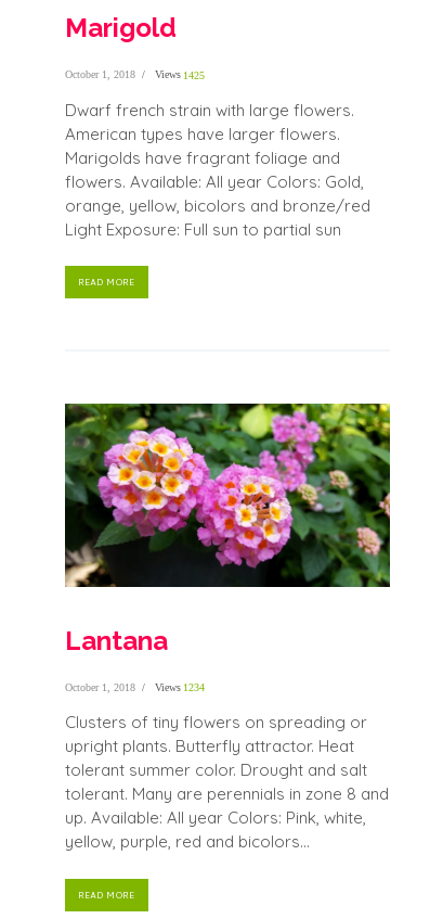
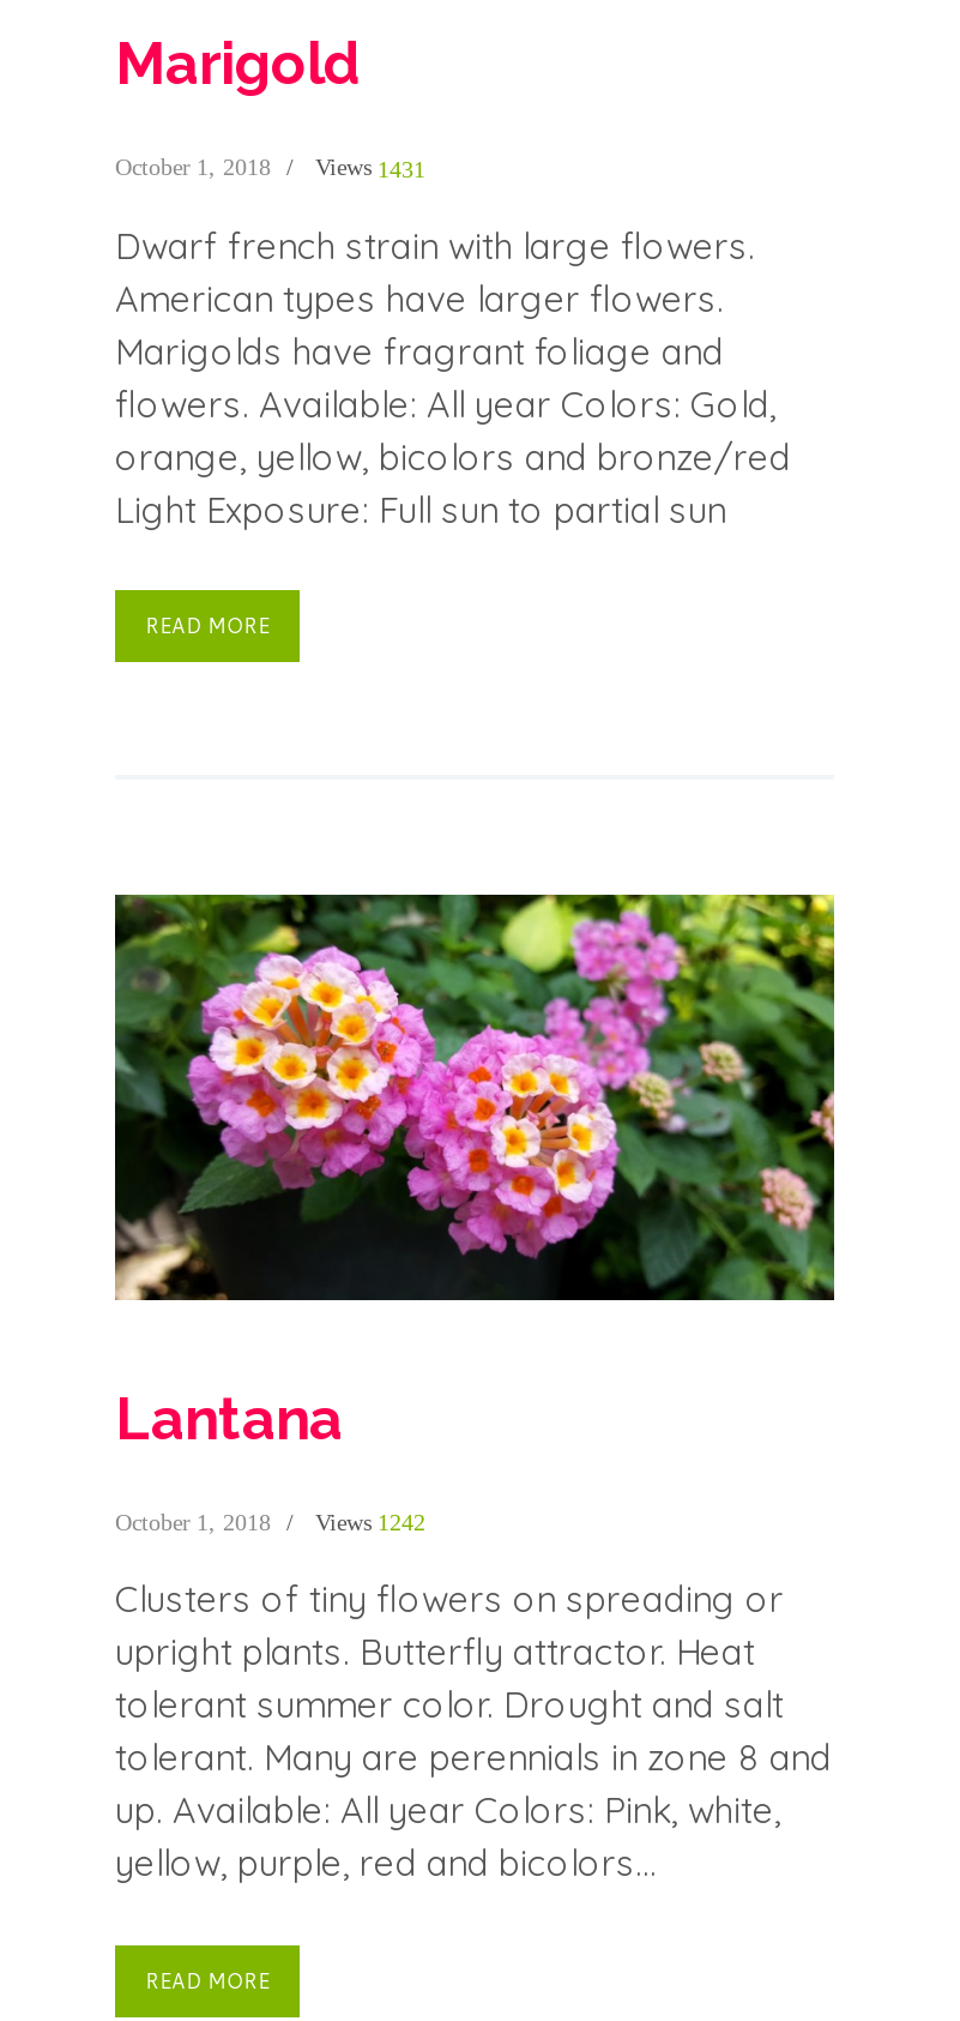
[65,68,205,81] October 1, 2018 Views 1425 -> [115,154,425,182] October 1, 2018 Views 1431
[65,681,205,694] October 1, 2018 Views 1234 -> [115,1508,425,1536] October 1, 2018 Views 1242

